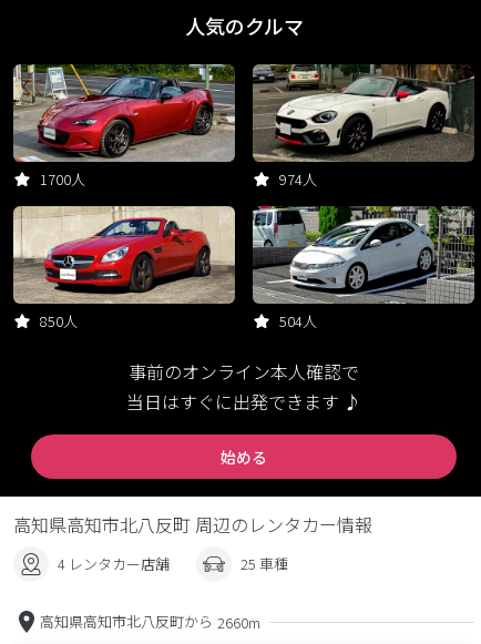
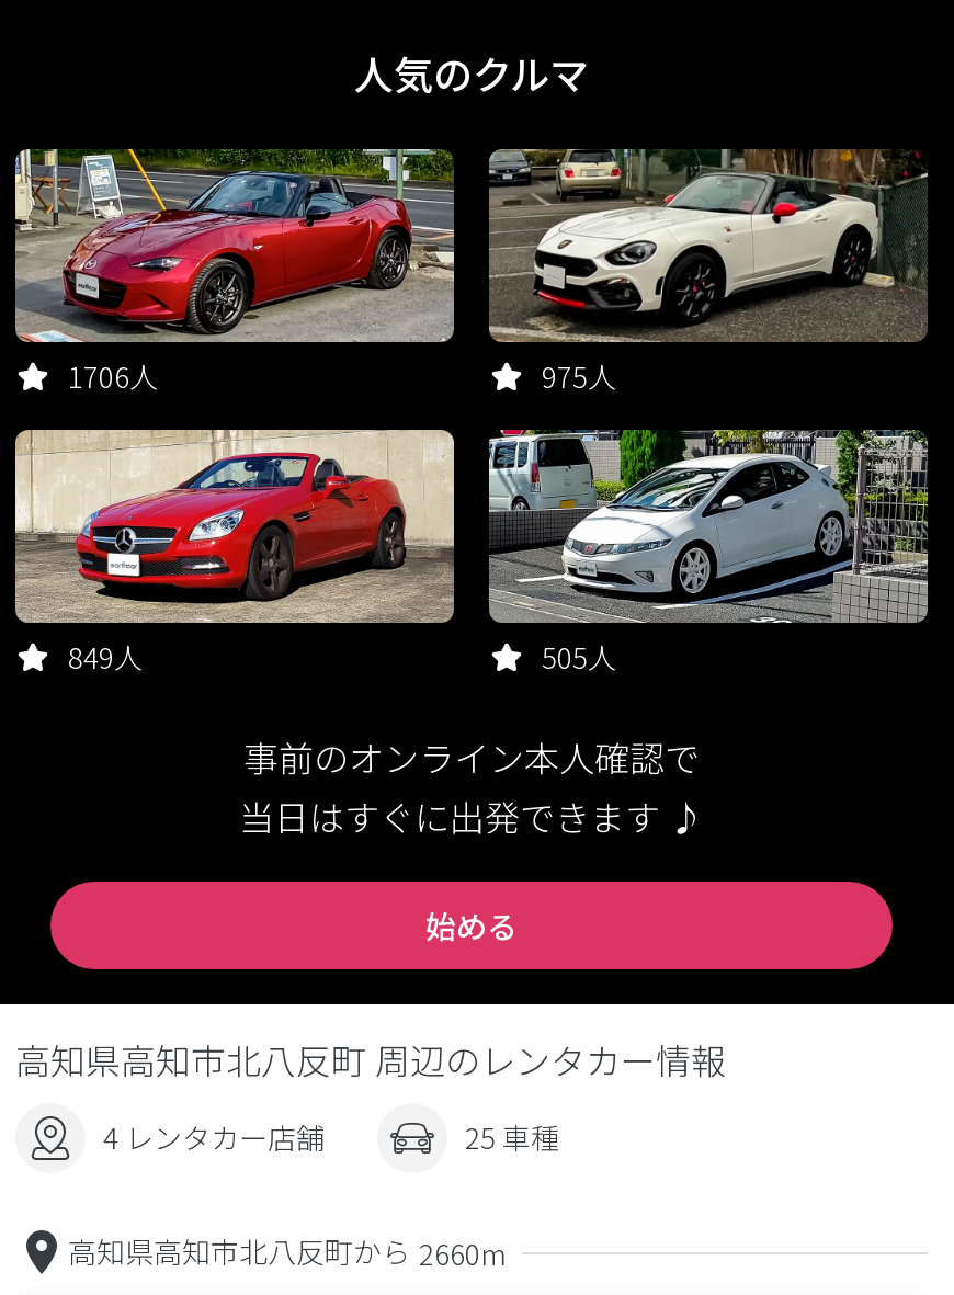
[40,168,85,190] 1700人 -> [68,355,158,397] 1706人
[279,168,317,190] 974人 -> [542,355,616,397] 975人
[40,310,78,331] 850人 -> [68,636,143,678] 849人
[279,310,317,331] 504人 -> [542,636,616,678] 505人

